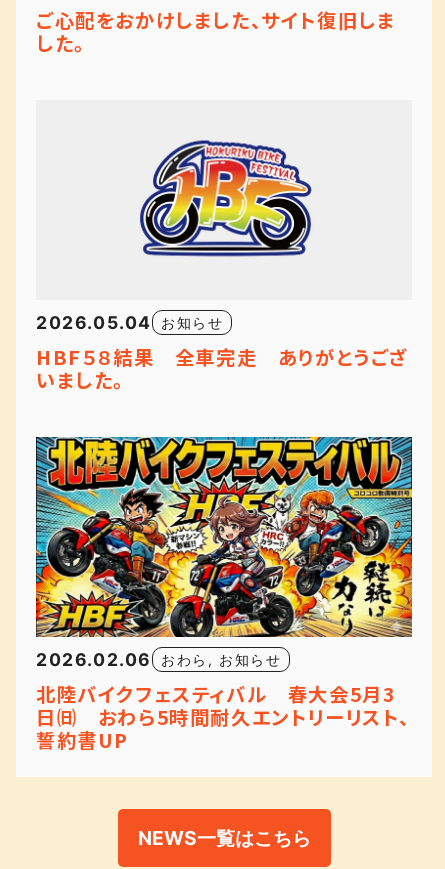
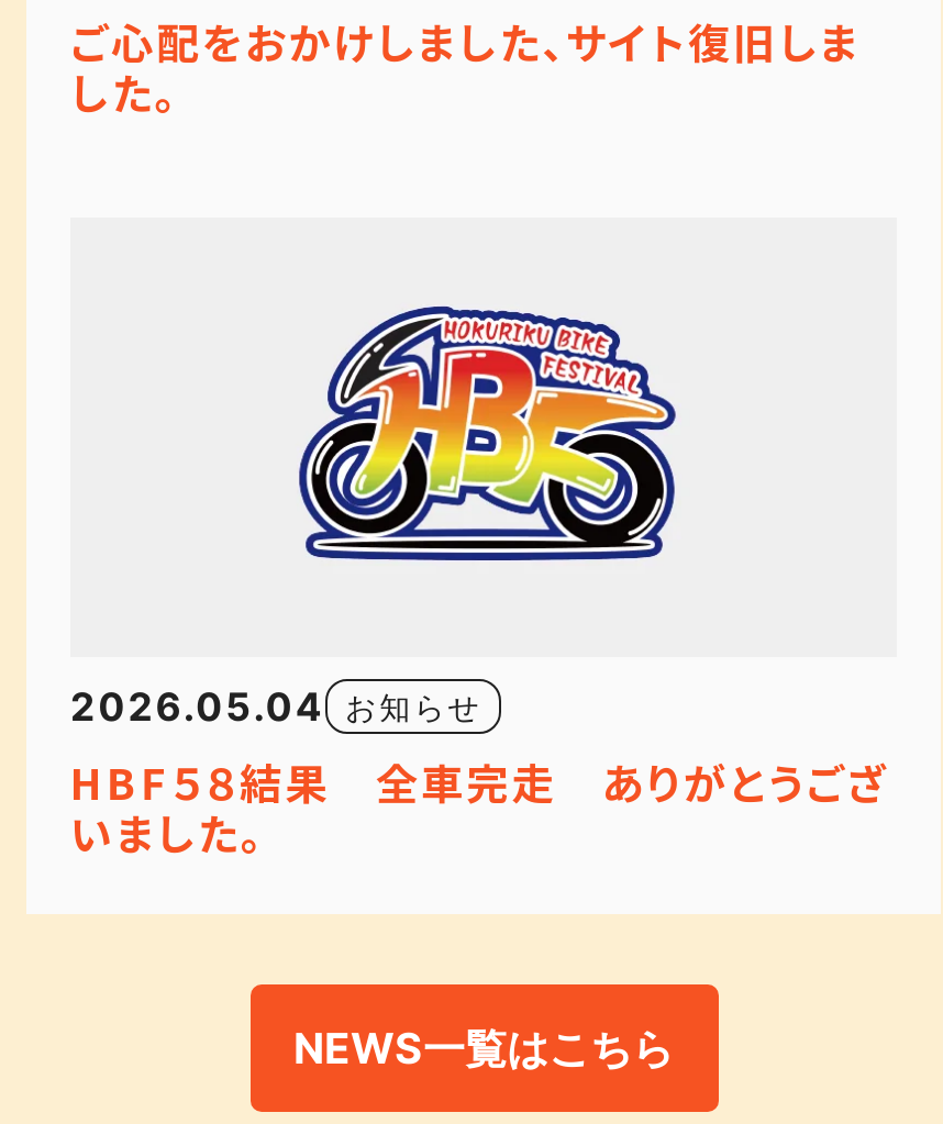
[35,436,413,754] [image] | 2026.02.06 おわら,お知らせ | 北陸バイクフェスティバル 春大会5月3 | 日㈰ おわら5時間耐久エントリーリスト、 | 誓約書UP -> none

